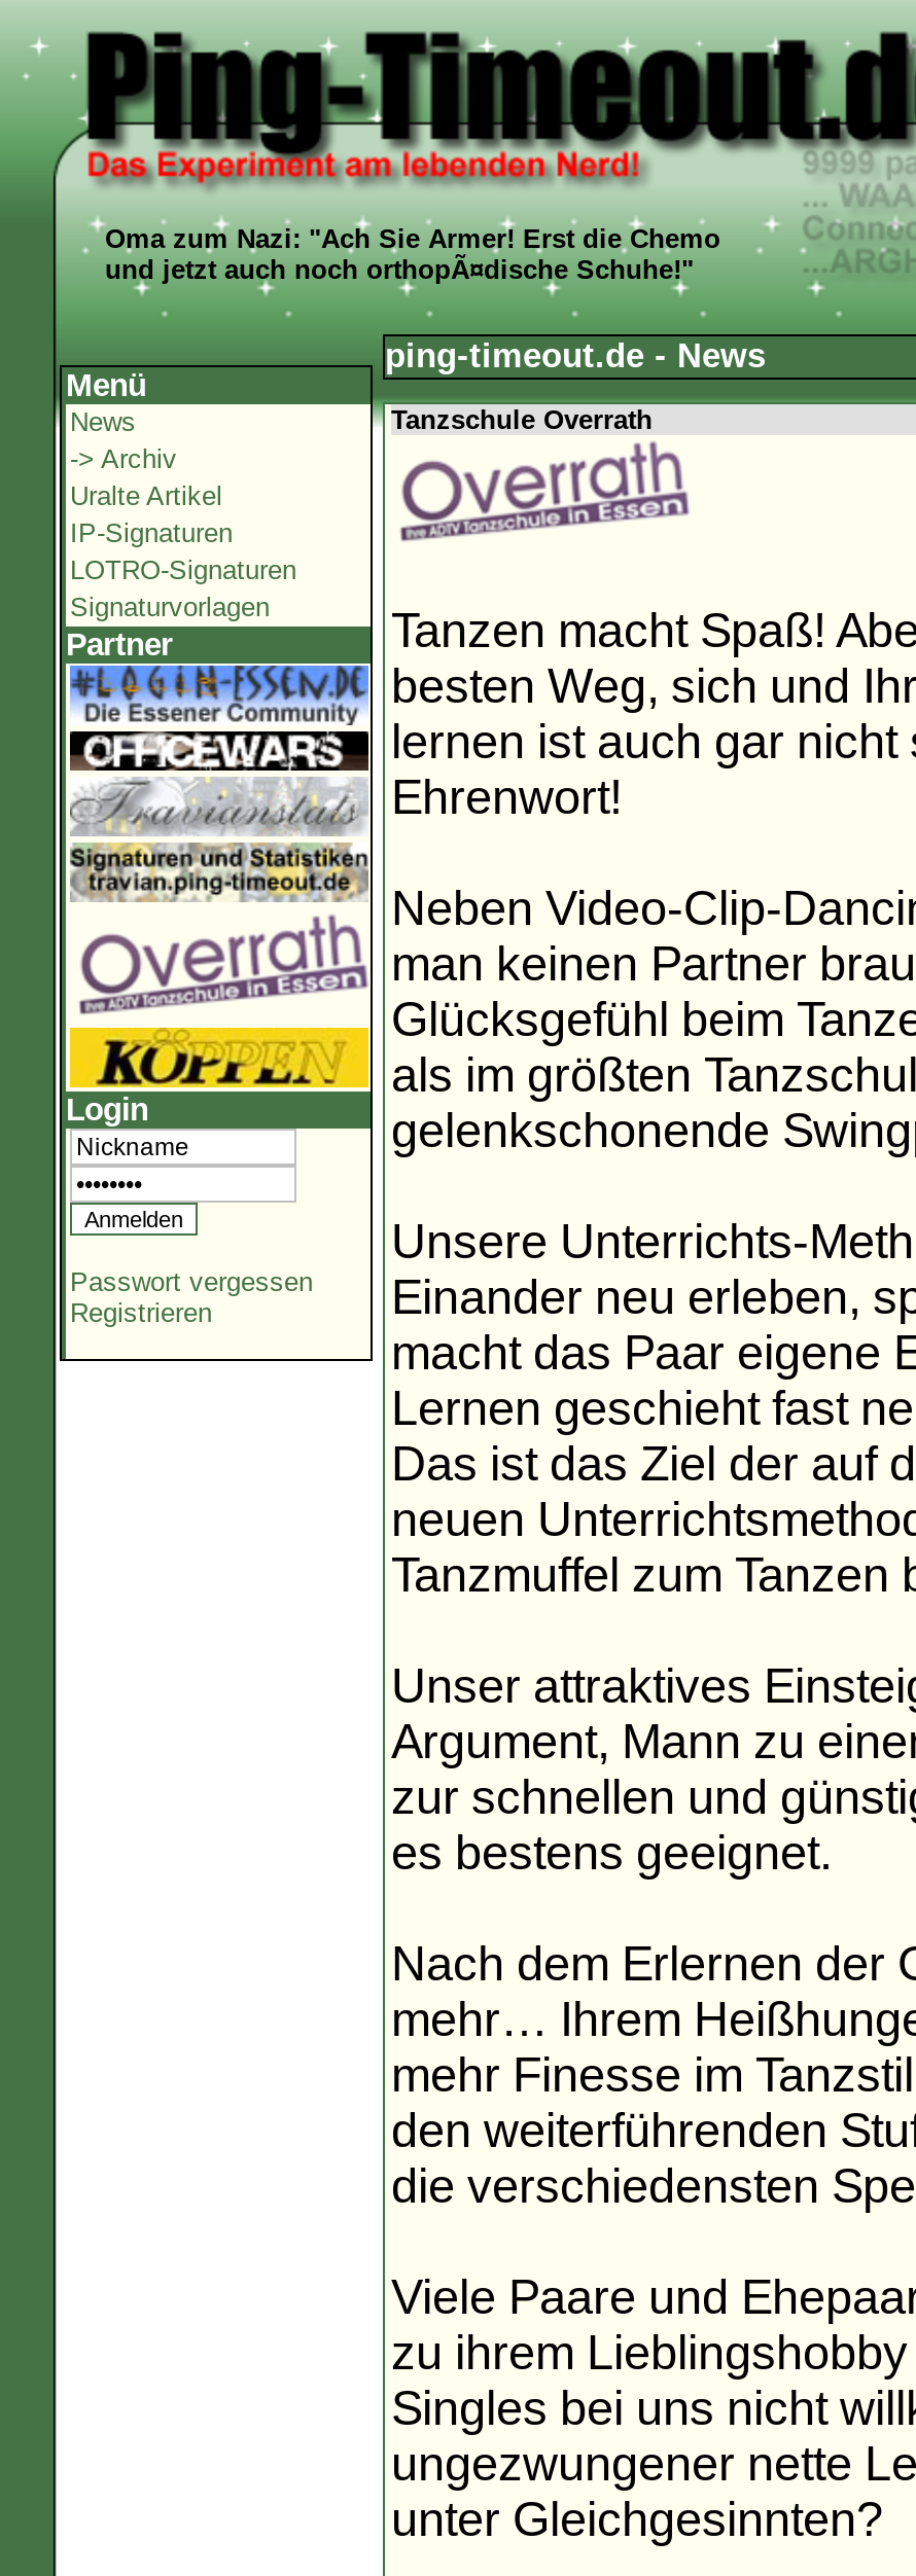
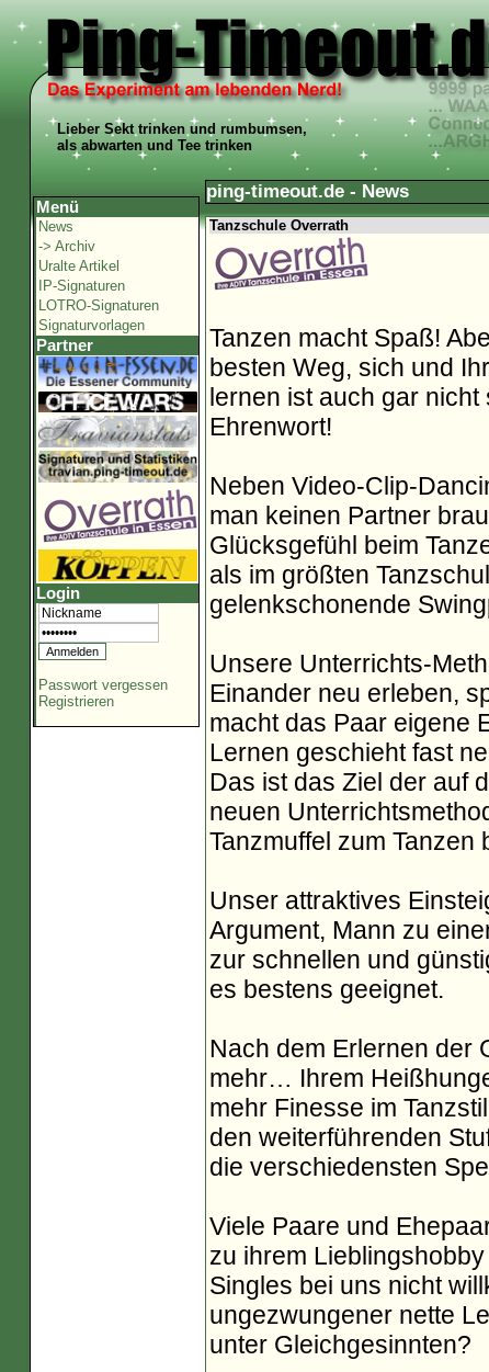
[105,223,720,285] Oma zum Nazi: "Ach Sie Armer! Erst die Chemo | und jetzt auch noch orthopÃ¤dische Schuhe!" -> [57,121,307,154] Lieber Sekt trinken und rumbumsen, | als abwarten und Tee trinken

